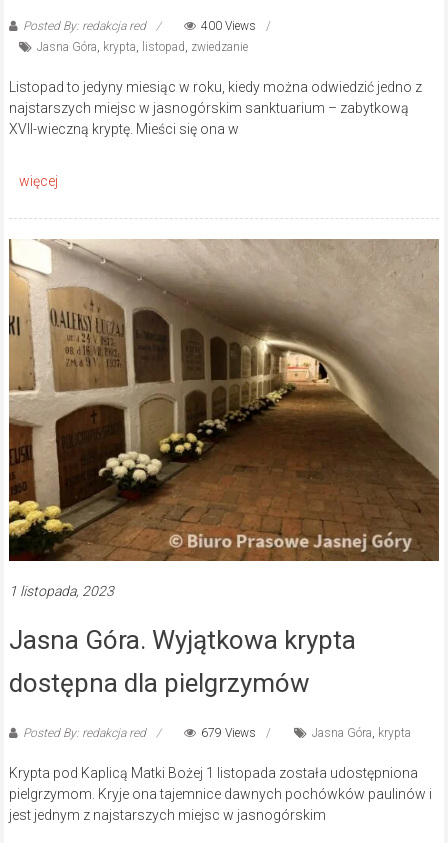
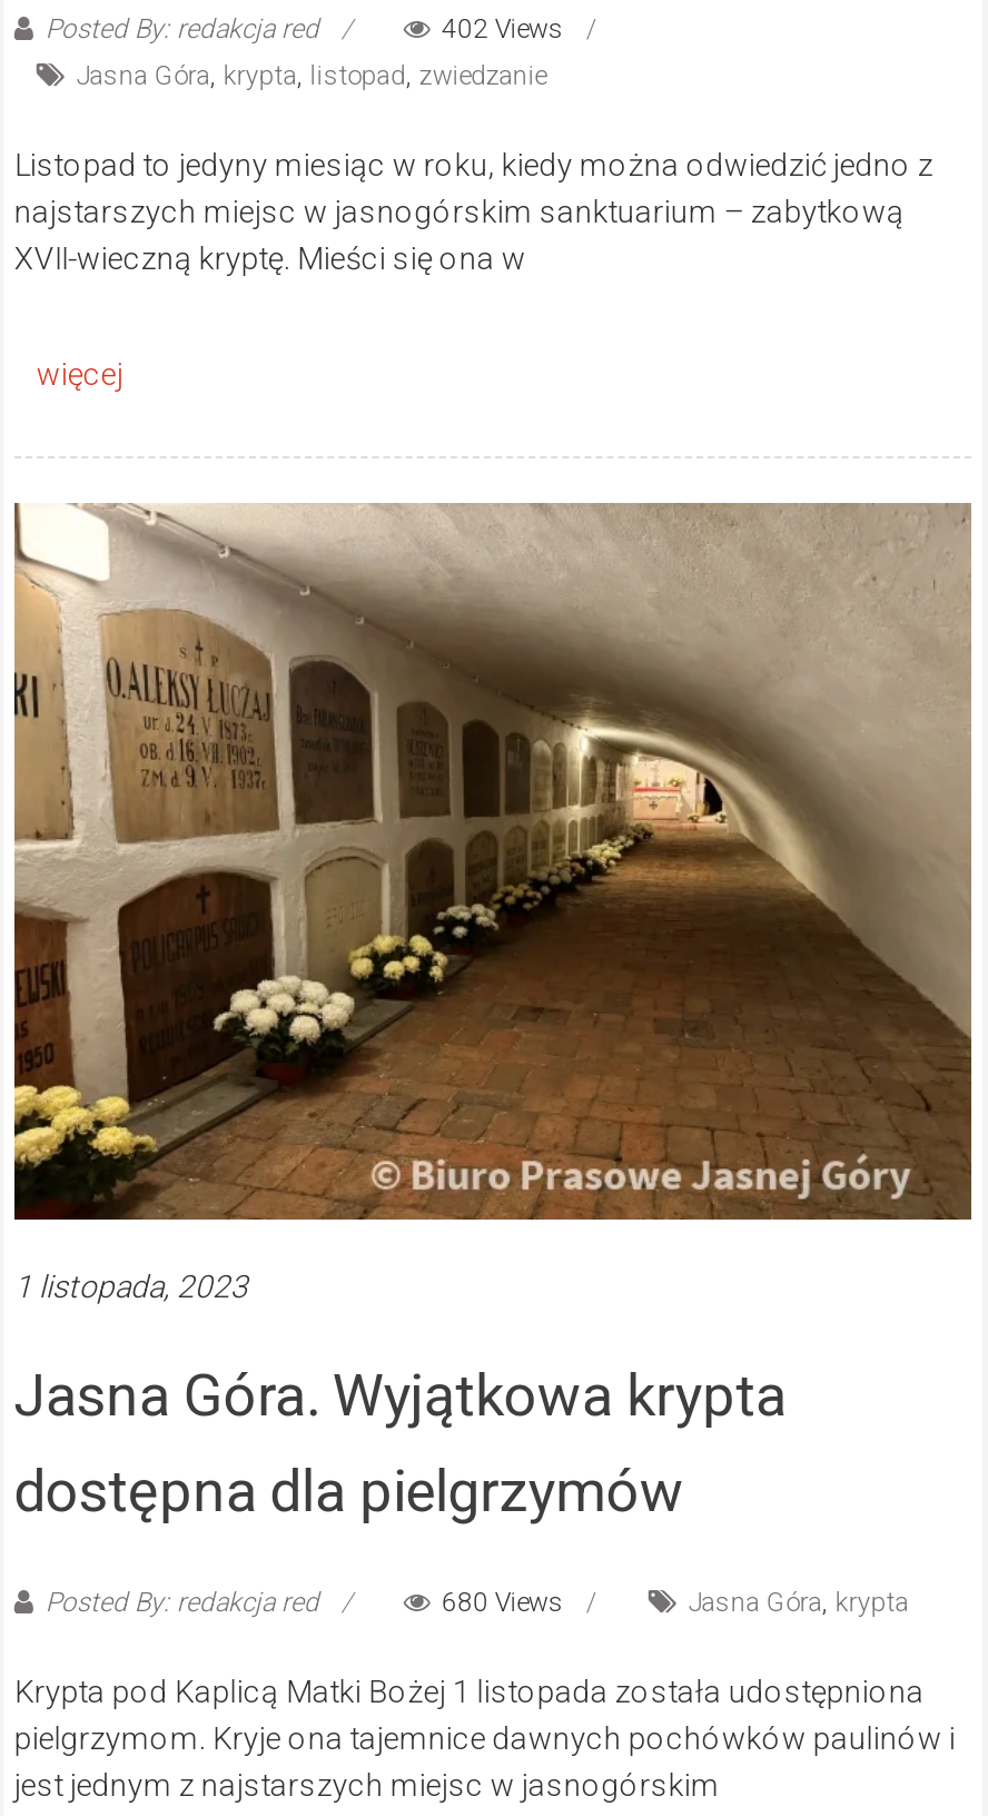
[201,19,256,33] 400 Views -> [441,13,564,44] 402 Views
[201,726,256,740] 679 Views -> [441,1587,564,1618] 680 Views

